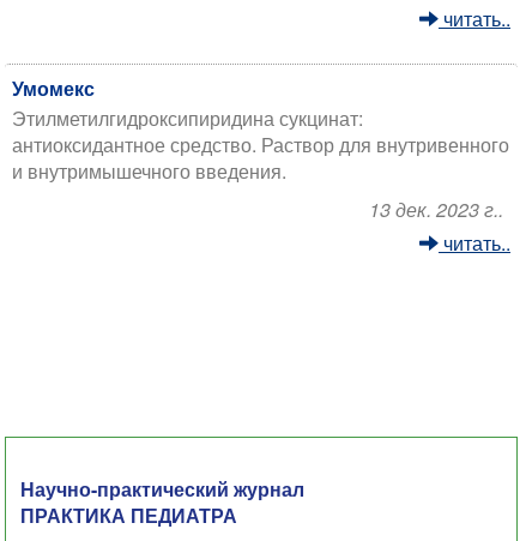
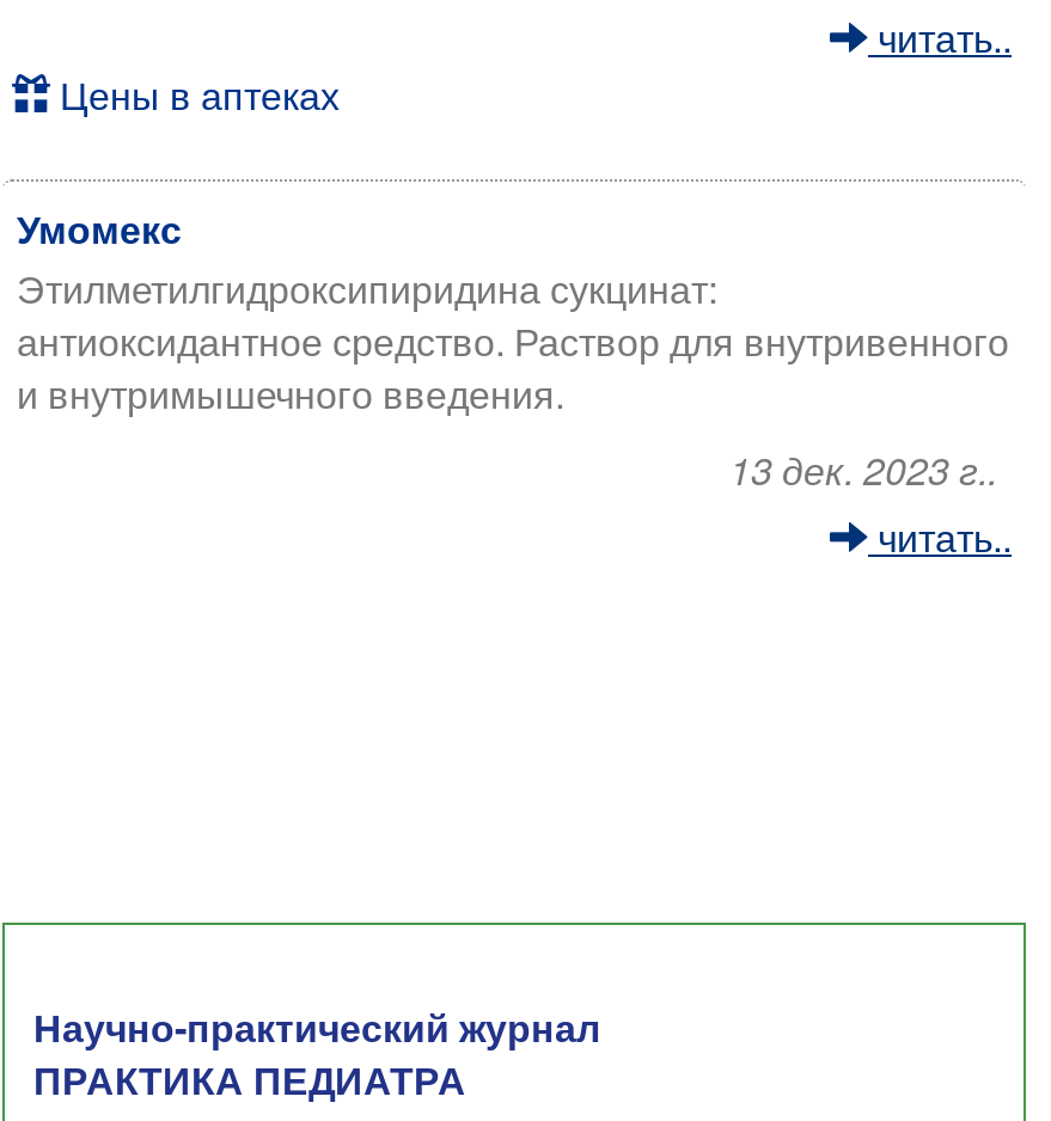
none -> [50,67,340,122] Цены в аптеках

